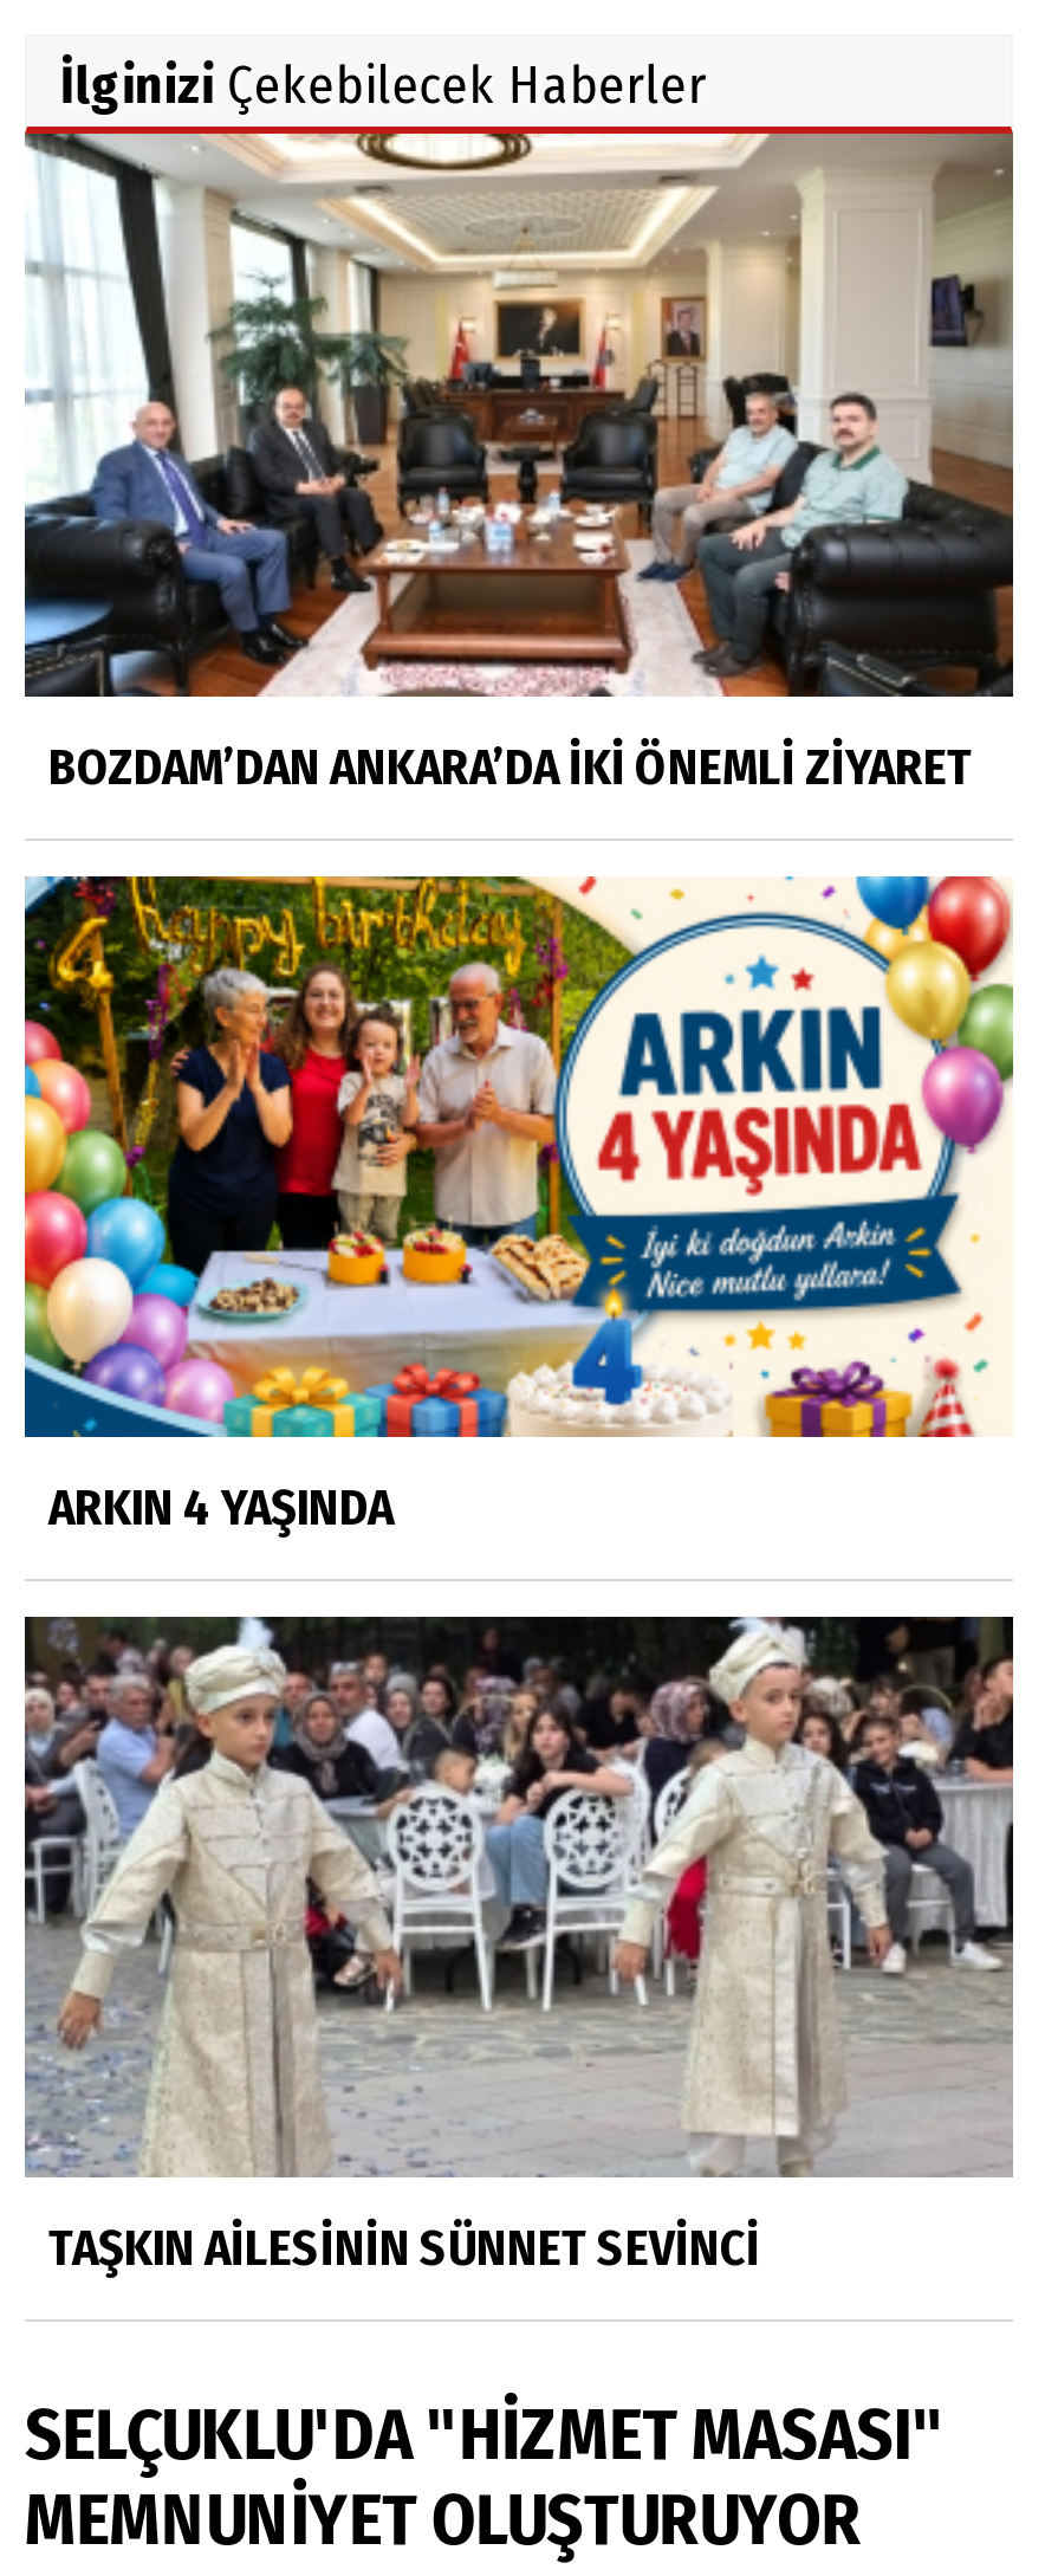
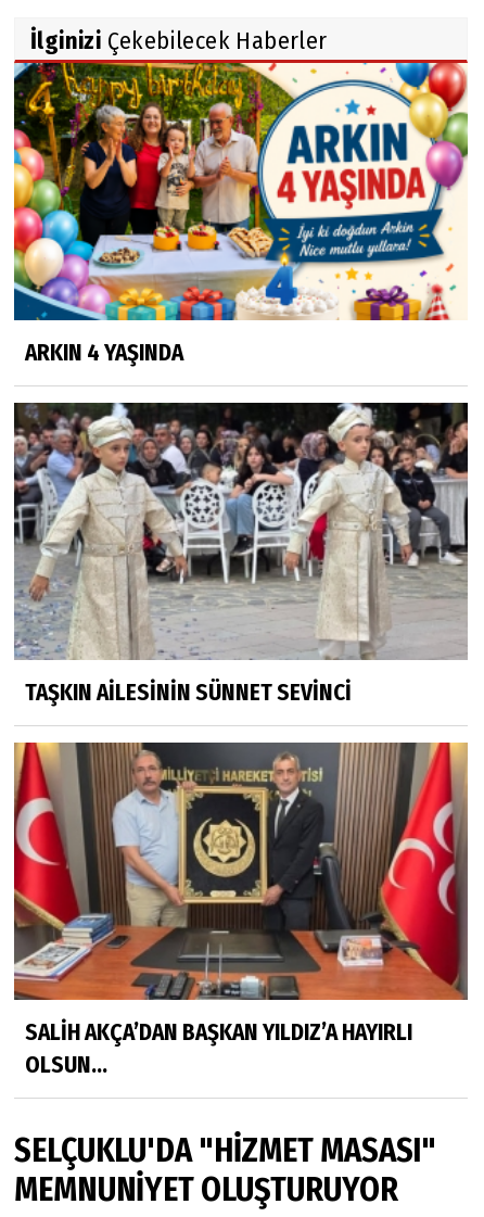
[22,131,1015,798] [image] | BOZDAM’DAN ANKARA’DA İKİ ÖNEMLİ ZİYARET -> none
moved [20,872,1018,2280] -> [12,61,470,707]: [image] | ARKIN 4 YAŞINDA | TAŞKIN AİLESİNİN SÜNNET SEVİNCİ
none -> [13,741,469,1079] [image] | SALİH AKÇA’DAN BAŞKAN YILDIZ’A HAYIRLI | OLSUN...

